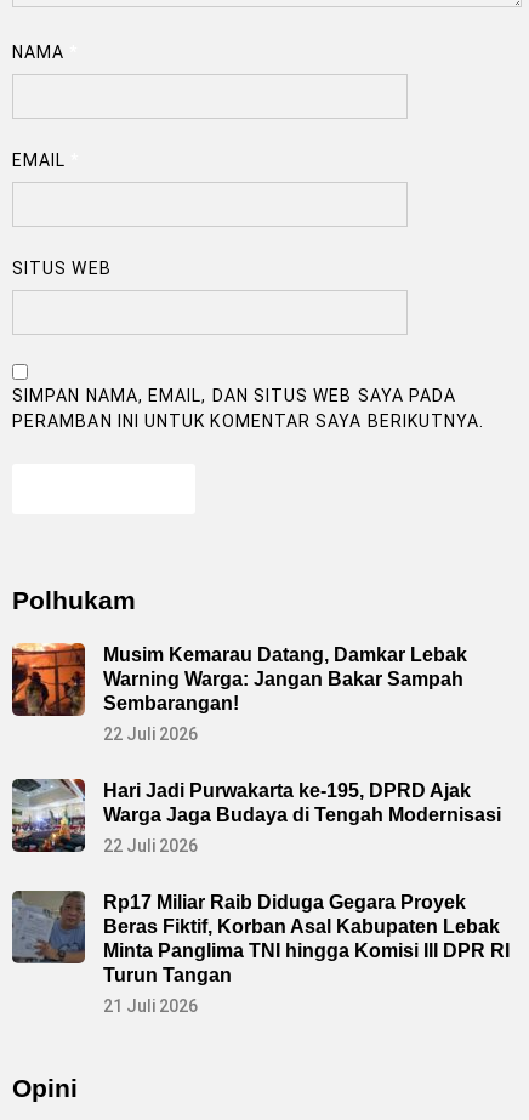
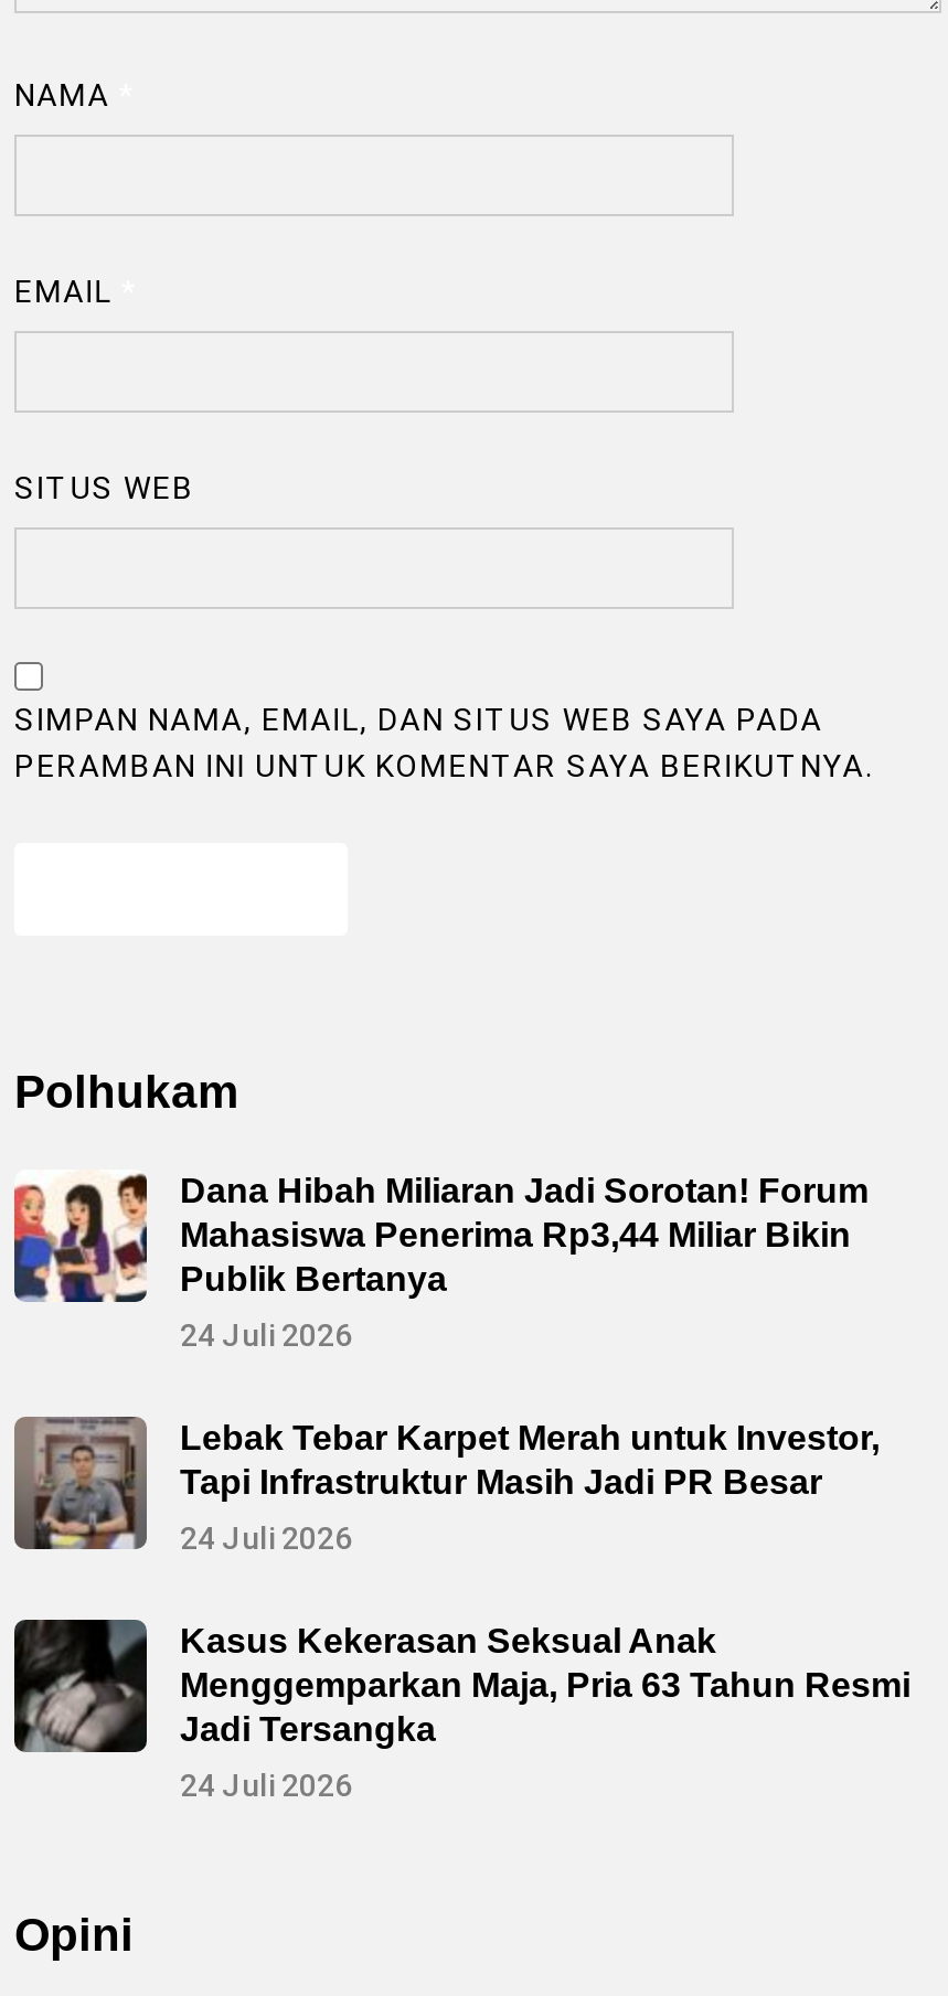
[11,642,467,717] [image] | Musim Kemarau Datang, Damkar Lebak | Warning Warga: Jangan Bakar Sampah | Sembarangan! -> [12,1170,869,1304] [image] | Dana Hibah Miliaran Jadi Sorotan! Forum | Mahasiswa Penerima Rp3,44 Miliar Bikin | Publik Bertanya
[103,724,198,744] 22 Juli 2026 -> [180,1317,352,1353] 24 Juli 2026
[12,778,501,853] [image] | Hari Jadi Purwakarta ke-195, DPRD Ajak | Warga Jaga Budaya di Tengah Modernisasi -> [14,1415,880,1549] [image] | Lebak Tebar Karpet Merah untuk Investor, | Tapi Infrastruktur Masih Jadi PR Besar
[103,836,198,855] 22 Juli 2026 -> [180,1520,352,1556] 24 Juli 2026
[11,889,510,985] [image] | Rp17 Miliar Raib Diduga Gegara Proyek | Beras Fiktif, Korban Asal Kabupaten Lebak | Minta Panglima TNI hingga Komisi III DPR RI | Turun Tangan -> [12,1618,910,1752] [image] | Kasus Kekerasan Seksual Anak | Menggemparkan Maja, Pria 63 Tahun Resmi | Jadi Tersangka
[103,996,198,1016] 21 Juli 2026 -> [180,1767,352,1803] 24 Juli 2026

